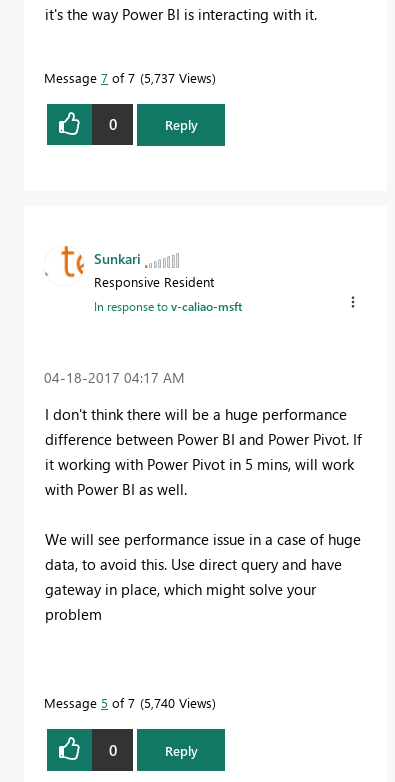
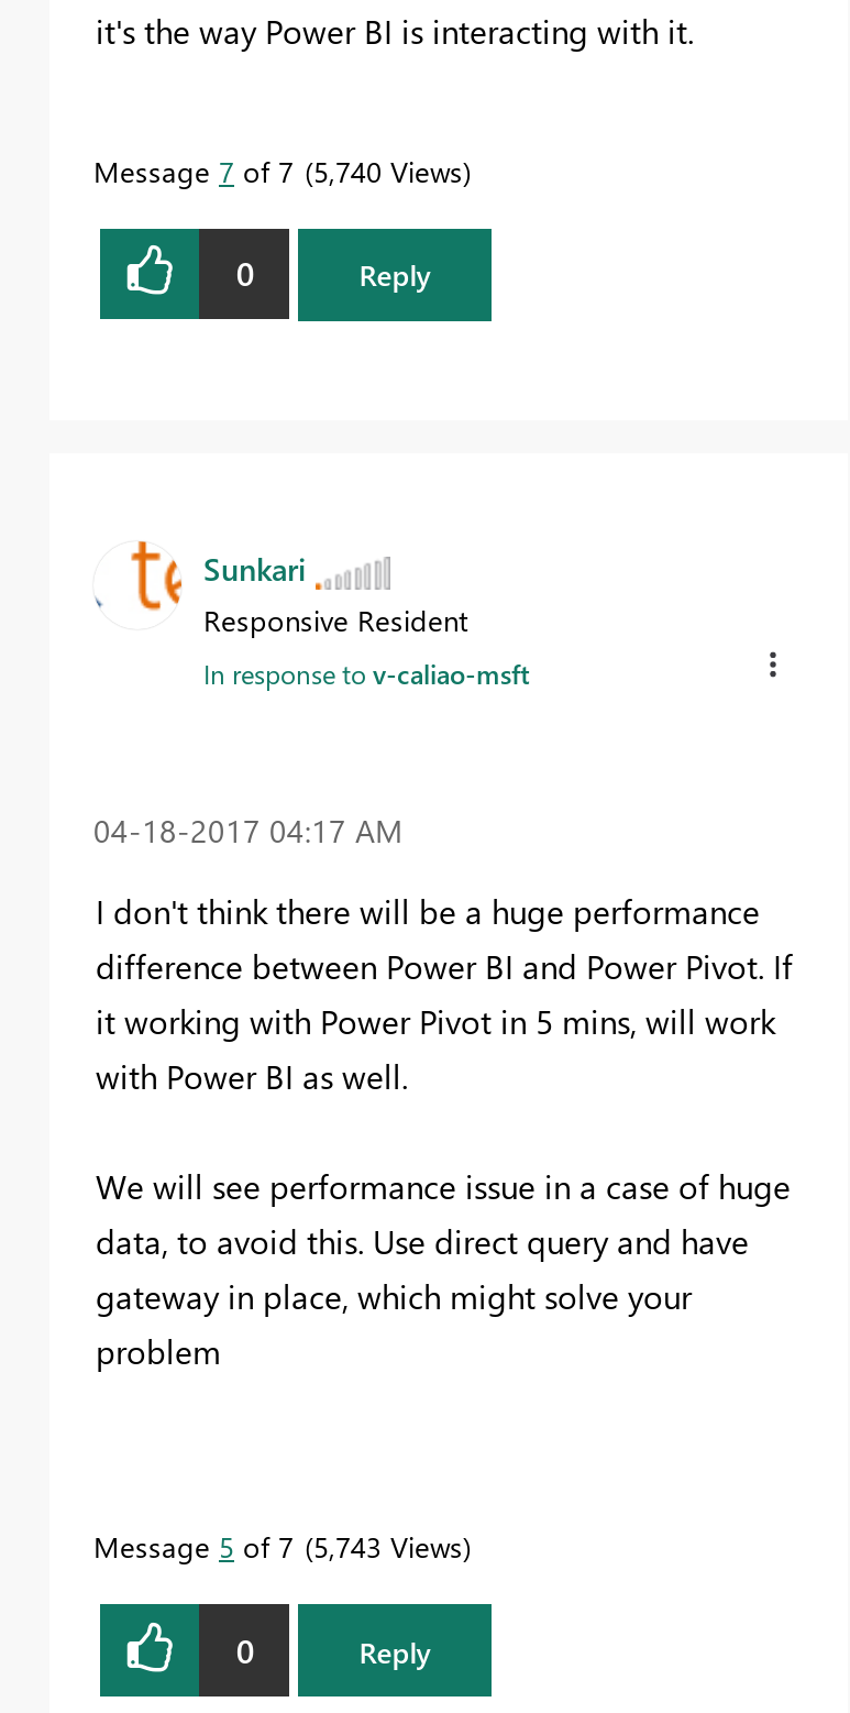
[44,69,212,86] Message 7 of 7 5,737 Views -> [93,151,463,189] Message 7 of 7 5,740 Views
[44,694,212,711] Message 5 of 7 5,740 Views -> [93,1528,463,1565] Message 5 of 7 5,743 Views

